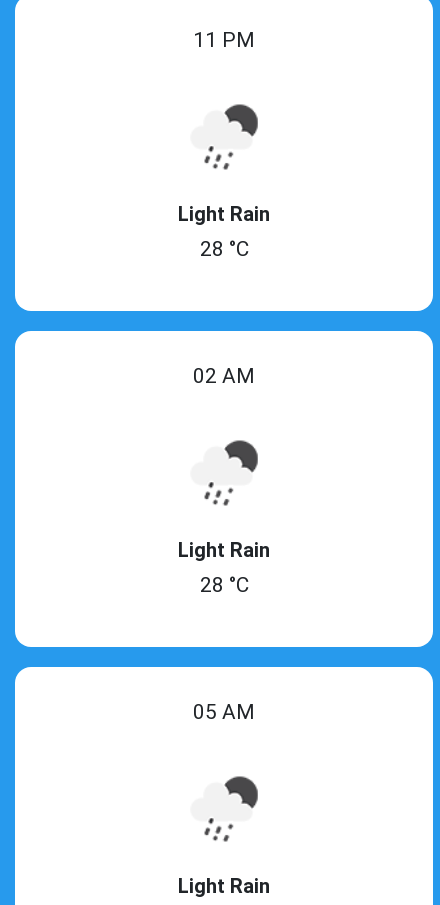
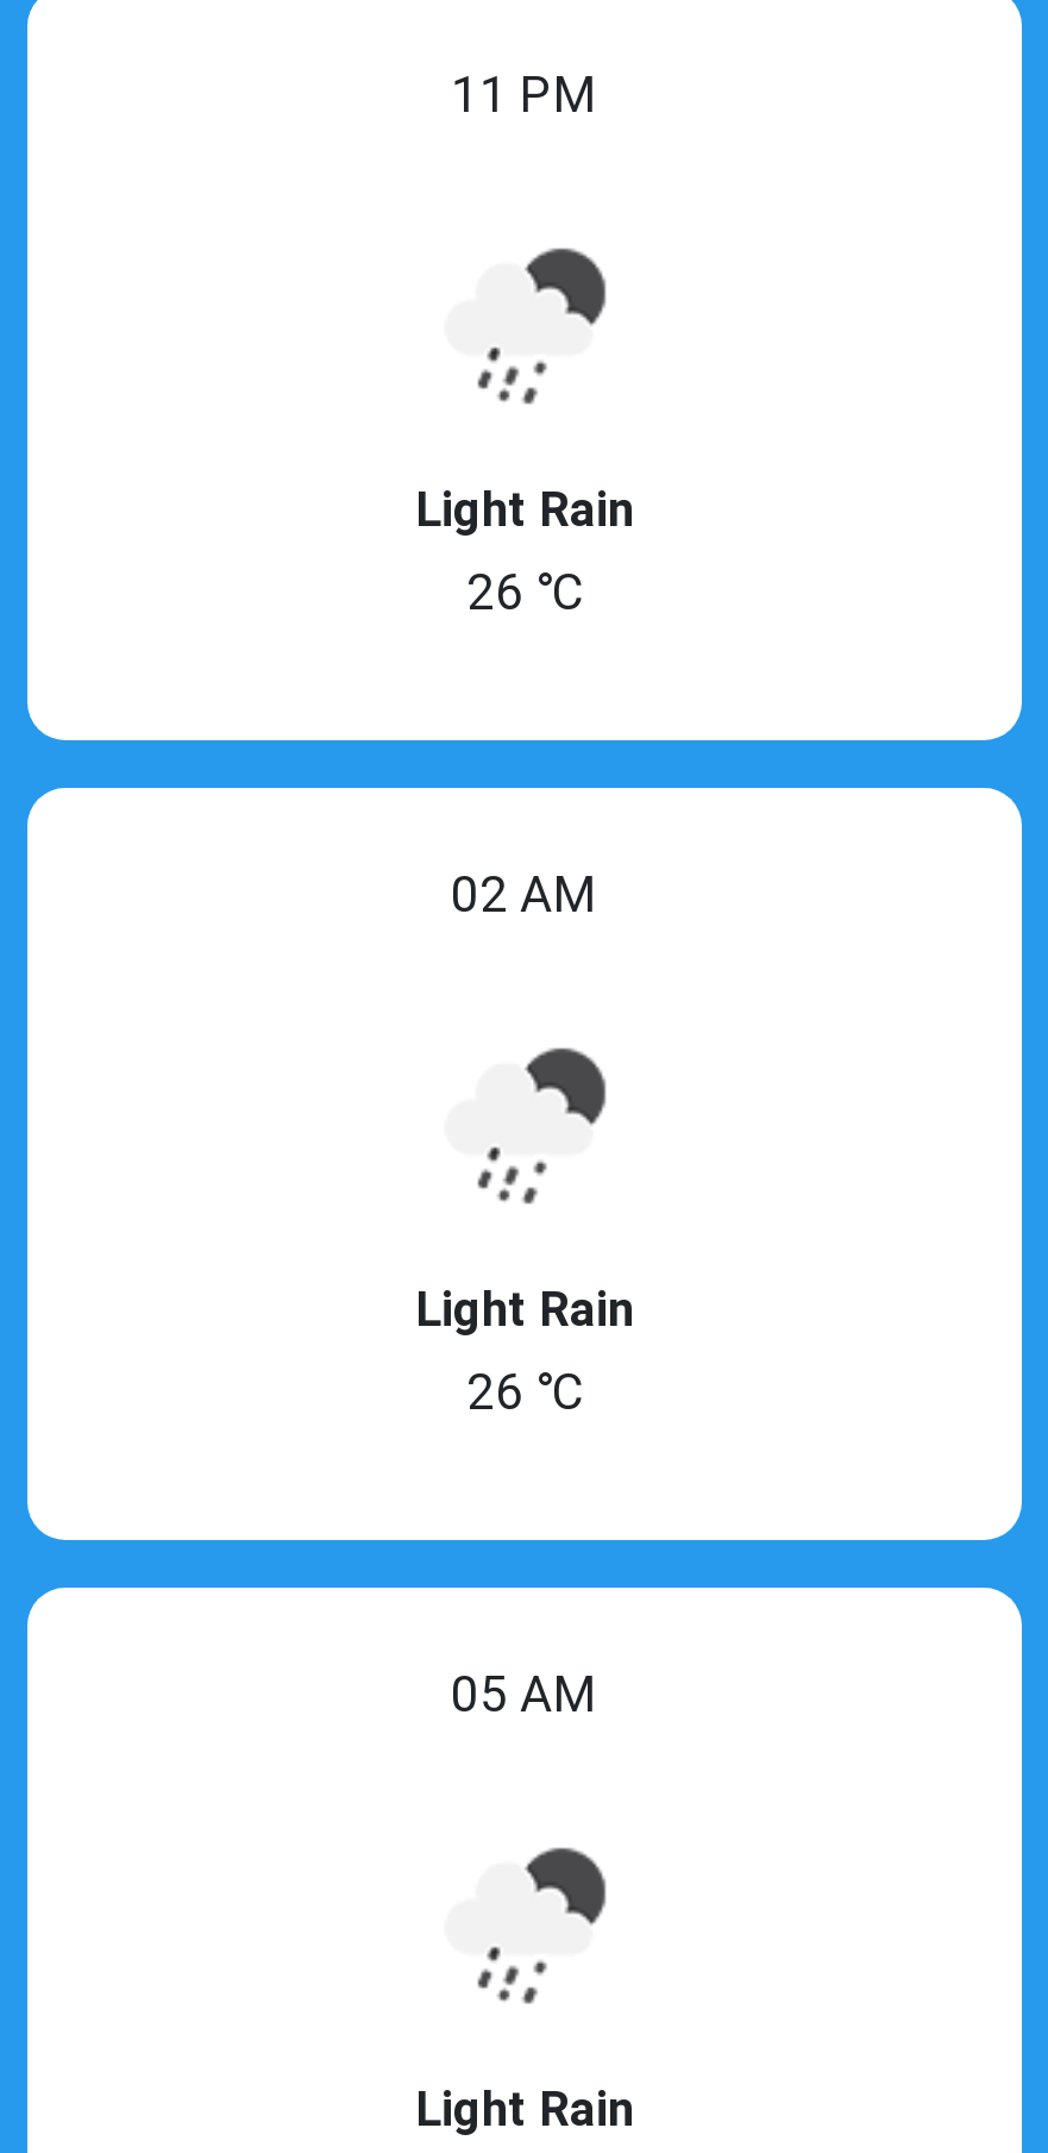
[199,237,248,261] 28 °C -> [466,564,583,621] 26 °C
[199,573,248,597] 28 °C -> [466,1364,583,1421] 26 °C

